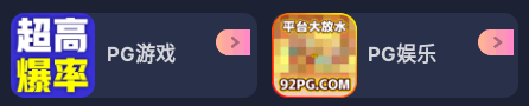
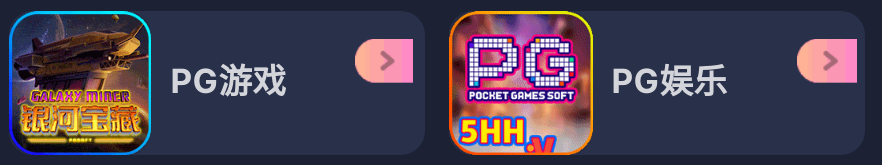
[11,12,96,98] [image] -> [9,9,153,155] [image]
[273,13,357,98] [image] -> [451,11,593,155] [image]

